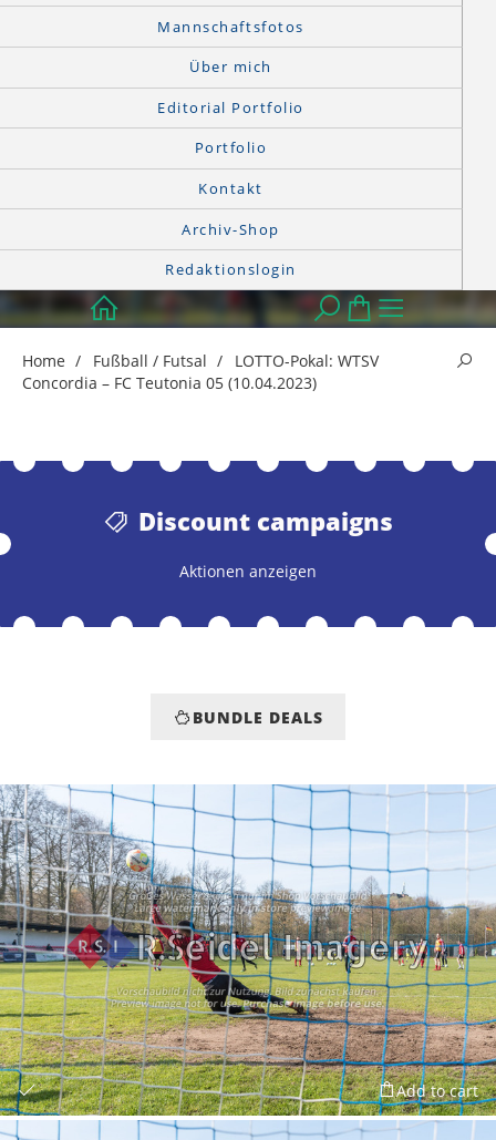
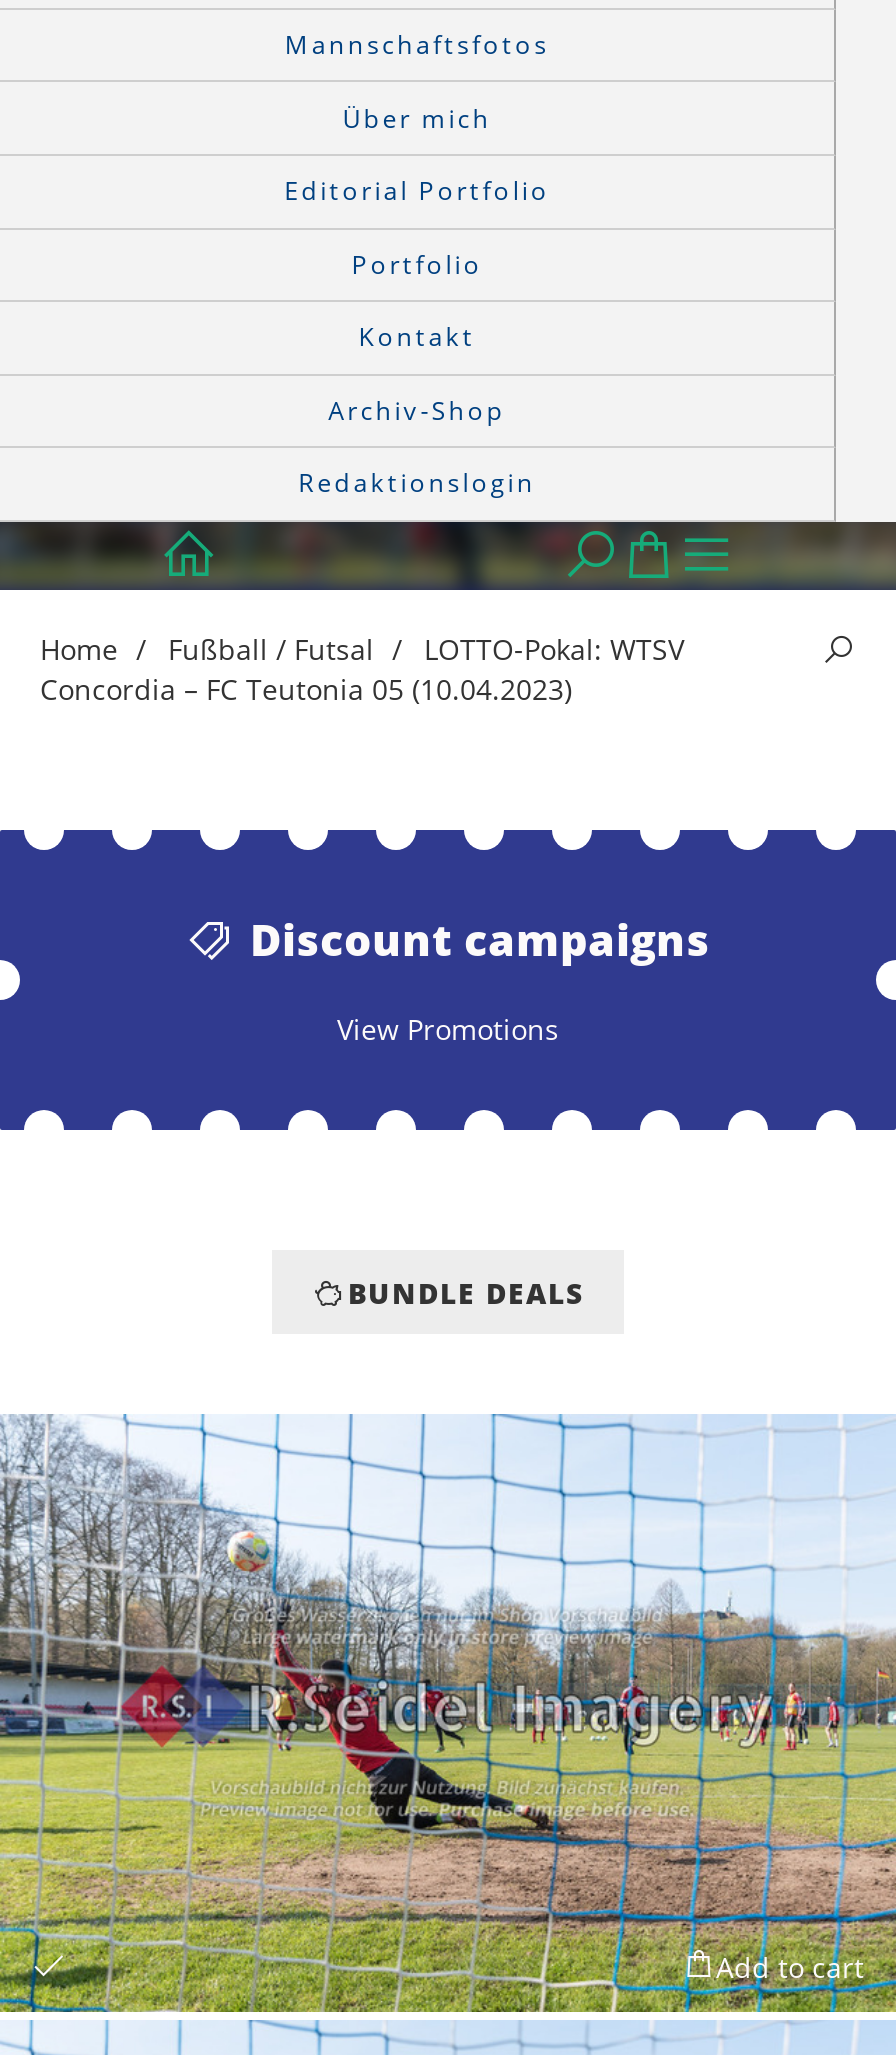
[179,561,317,582] Aktionen anzeigen -> [337,1010,559,1048] View Promotions

